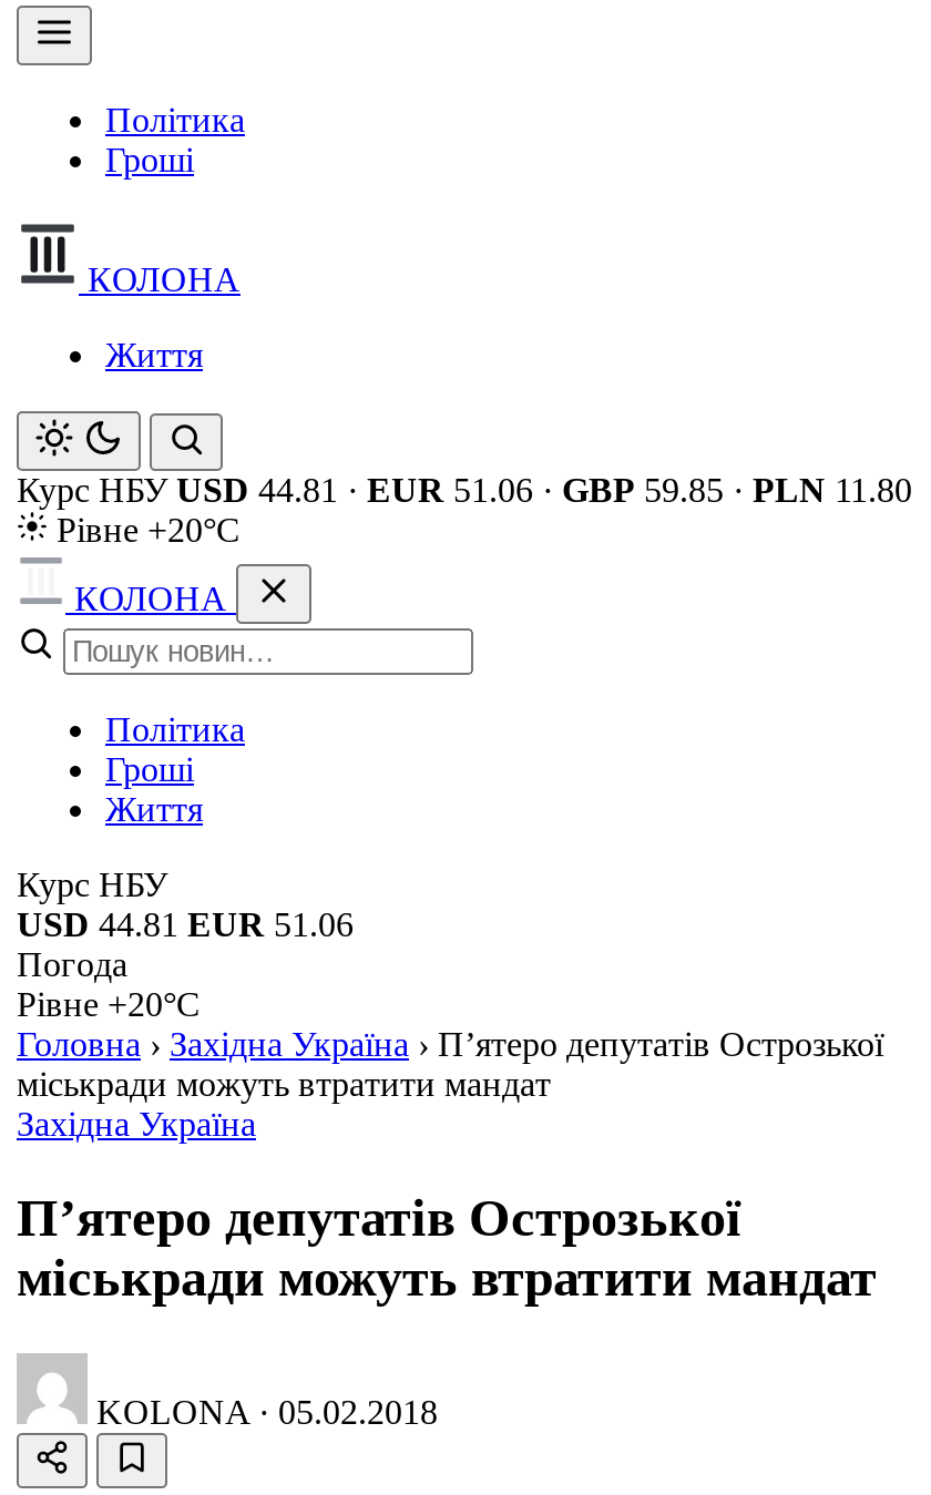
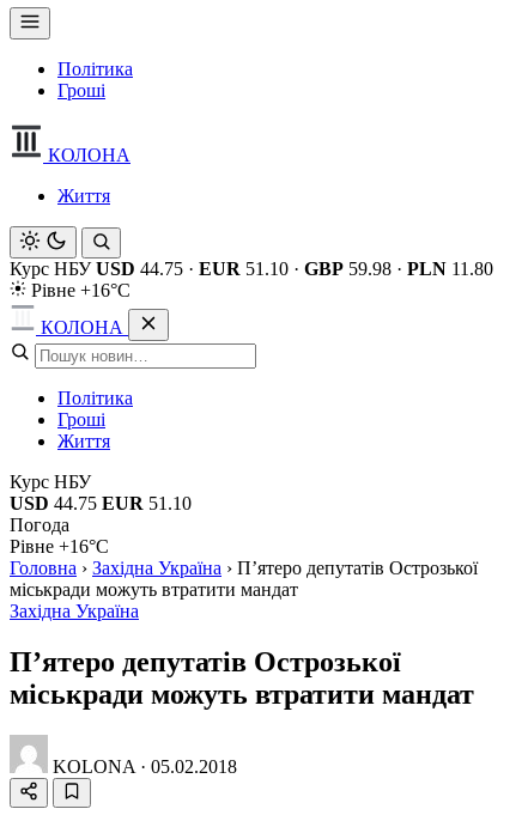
[17,471,912,509] Курс НБУ USD 44.81 · EUR 51.06 · GBP 59.85 · PLN 11.80 -> [10,259,493,279] Курс НБУ USD 44.75 · EUR 51.10 · GBP 59.98 · PLN 11.80
[48,511,241,549] Рівне +20°C -> [26,280,131,300] Рівне +16°C
[17,905,354,943] USD 44.81 EUR 51.06 -> [10,493,192,513] USD 44.75 EUR 51.10
[17,985,201,1023] Рівне +20°C -> [10,536,109,556] Рівне +16°C

